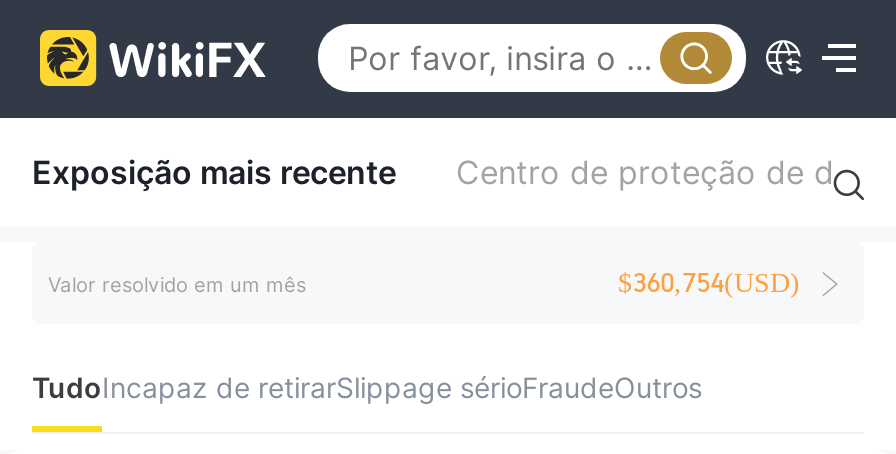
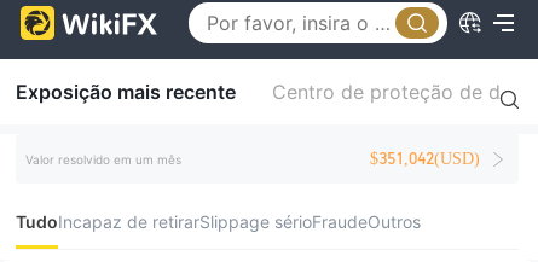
[618,266,800,300] $360,754(USD) -> [370,149,480,169] $351,042(USD)

